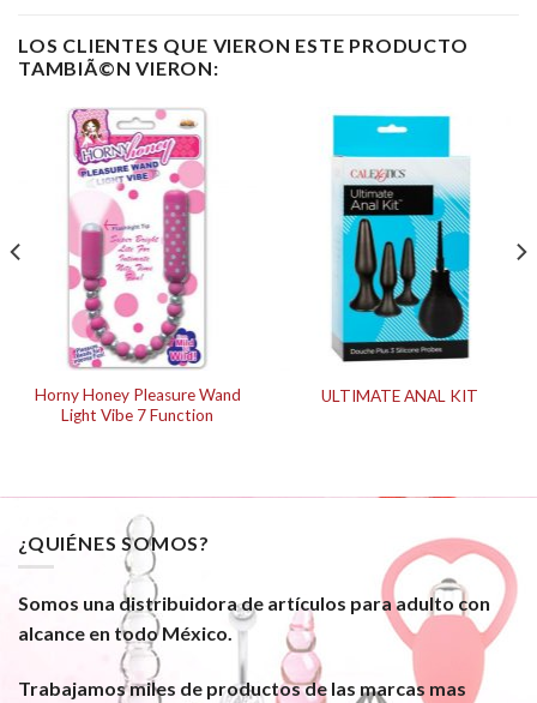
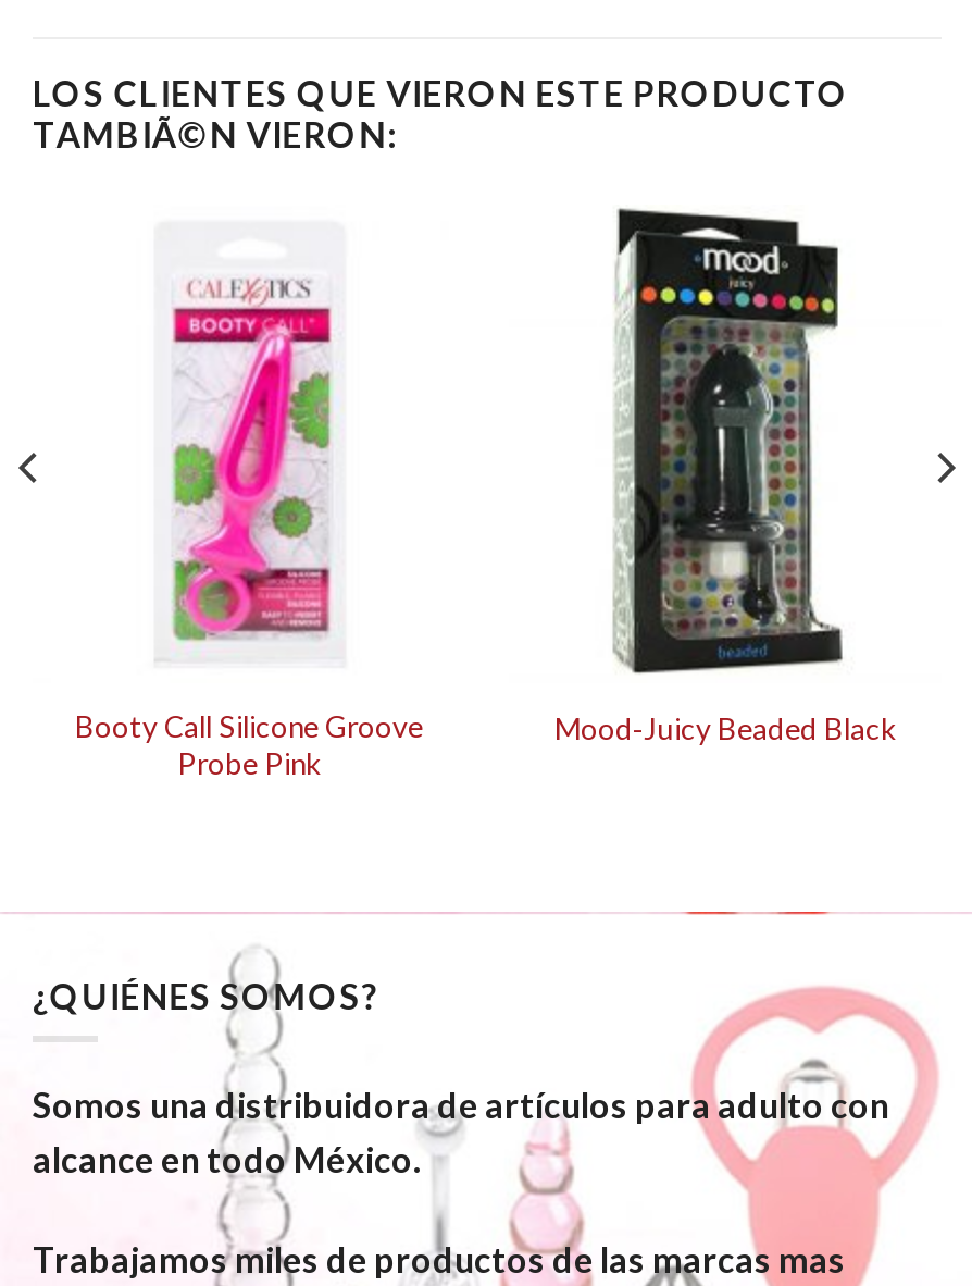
[34,108,240,425] [image] | Horny Honey Pleasure Wand | Light Vibe 7 Function -> [75,209,423,781] [image] | Booty Call Silicone Groove | Probe Pink
[321,109,478,405] [image] | ULTIMATE ANAL KIT -> [554,207,896,745] [image] | Mood-Juicy Beaded Black

